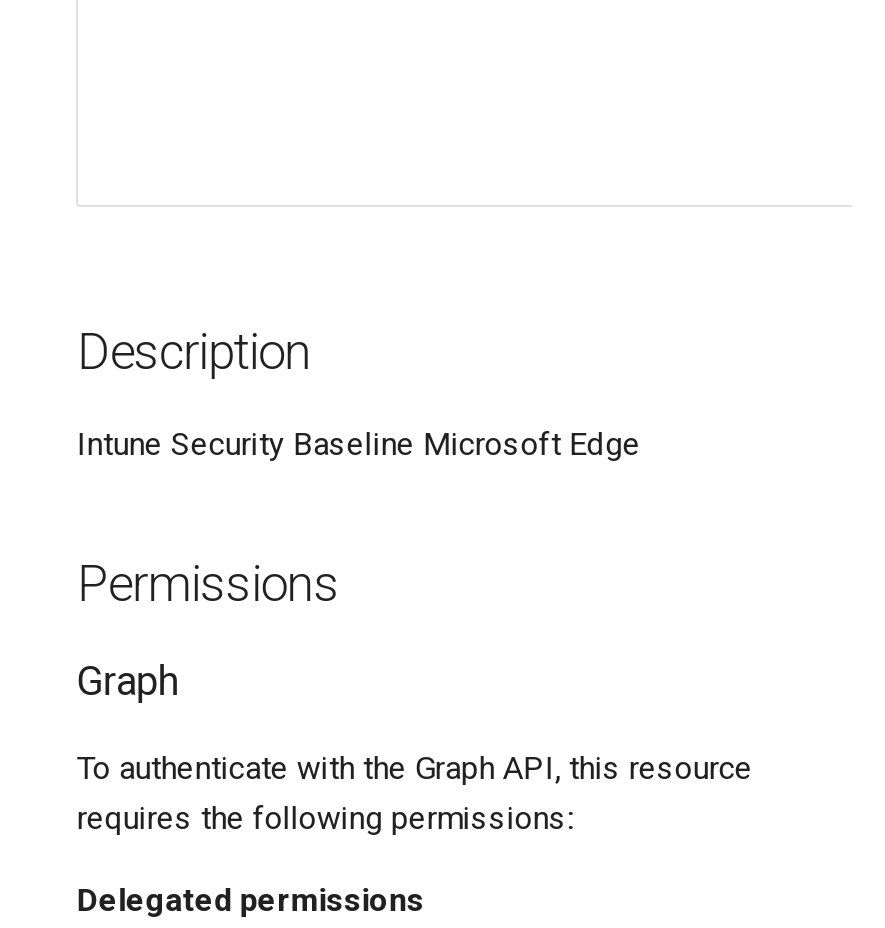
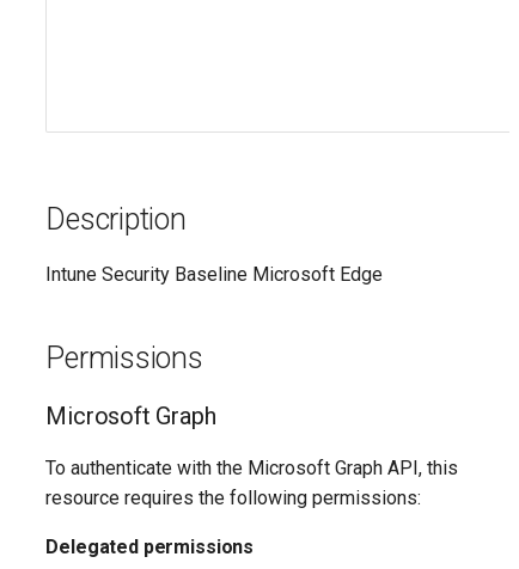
[77,657,177,705] Graph -> [46,402,216,430] Microsoft Graph
[77,749,753,837] To authenticate with the Graph API, this resource | requires the following permissions: -> [46,457,458,509] To authenticate with the Microsoft Graph API, this | resource requires the following permissions:

